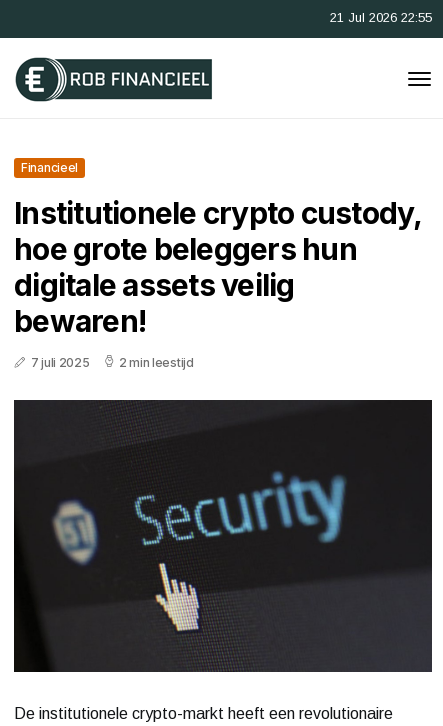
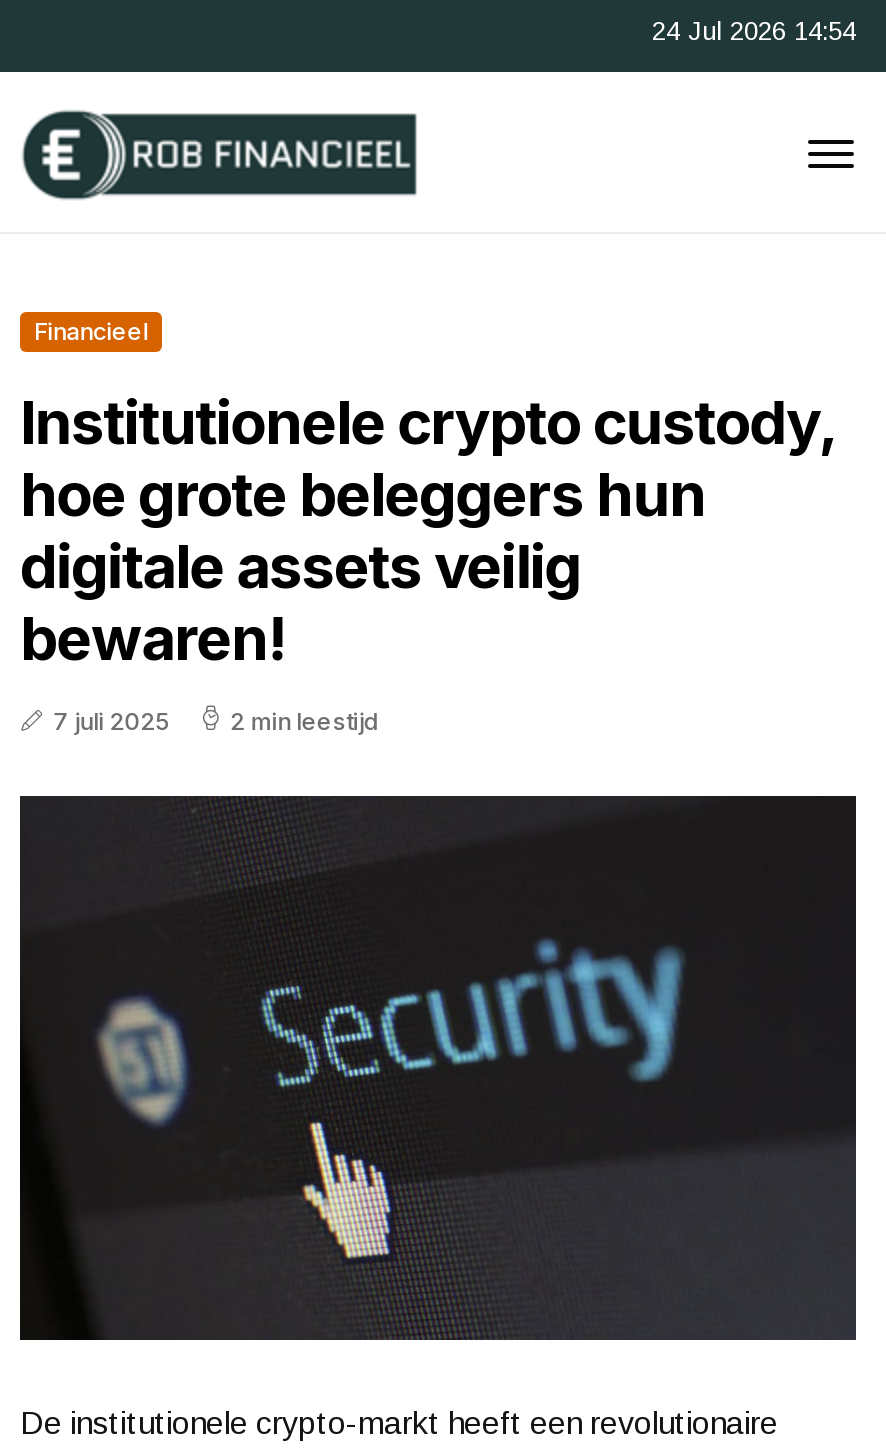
[330,10,432,25] 21 Jul 2026 22:55 -> [652,16,856,46] 24 Jul 2026 14:54

